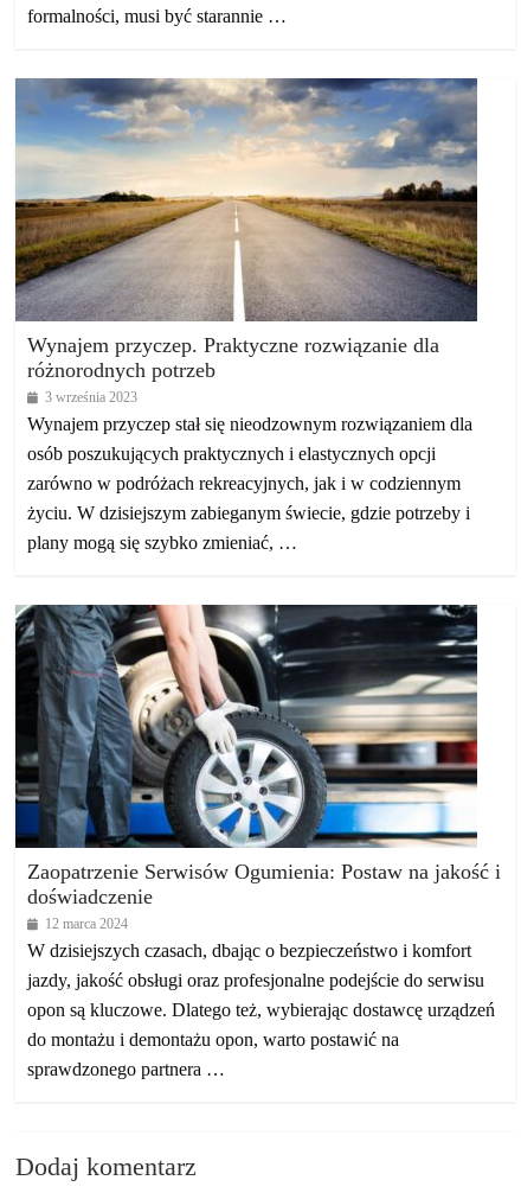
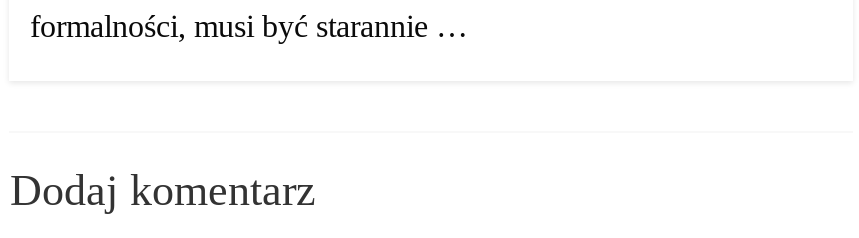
[14,77,478,553] [image] | Wynajem przyczep. Praktyczne rozwiązanie dla | różnorodnych potrzeb | 3 września 2023 | Wynajem przyczep stał się nieodzownym rozwiązaniem dla | osób poszukujących praktycznych i elastycznych opcji | zarówno w podróżach rekreacyjnych, jak i w codziennym | życiu. W dzisiejszym zabieganym świecie, gdzie potrzeby i | plany mogą się szybko zmieniać, … -> none
[14,604,501,1080] [image] | Zaopatrzenie Serwisów Ogumienia: Postaw na jakość i | doświadczenie | 12 marca 2024 | W dzisiejszych czasach, dbając o bezpieczeństwo i komfort | jazdy, jakość obsługi oraz profesjonalne podejście do serwisu | opon są kluczowe. Dlatego też, wybierając dostawcę urządzeń | do montażu i demontażu opon, warto postawić na | sprawdzonego partnera … -> none

